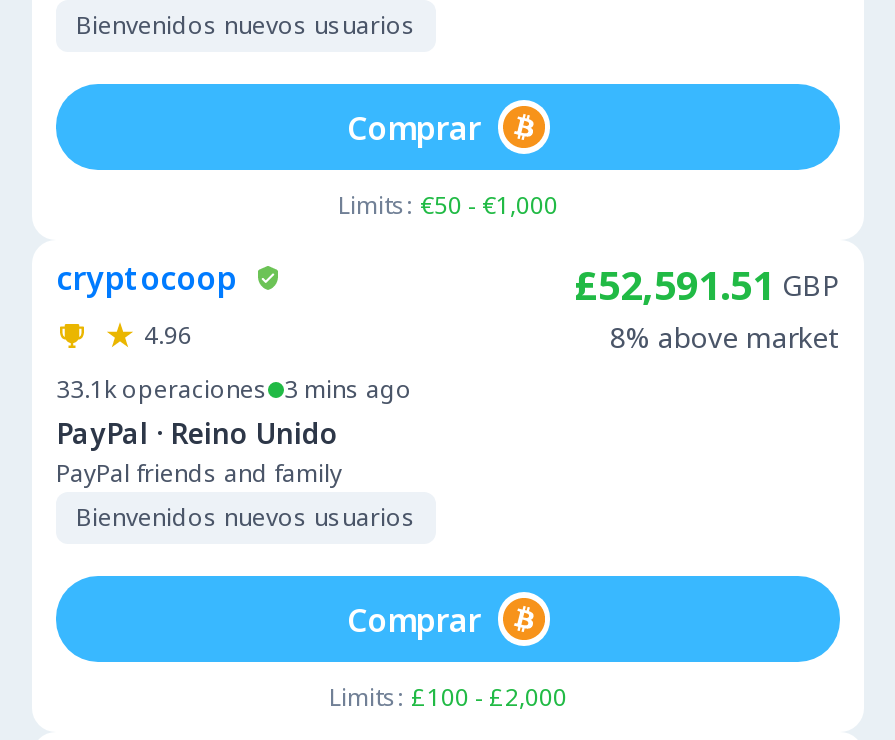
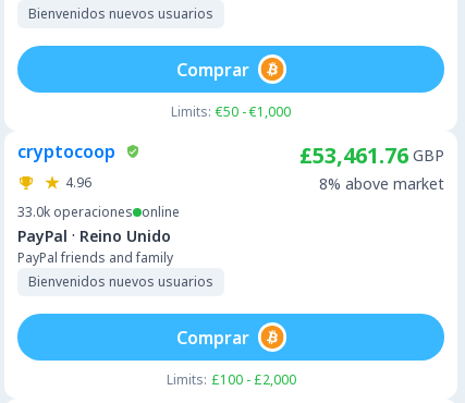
[574,258,840,312] £52,591.51 GBP -> [299,141,444,170] £53,461.76 GBP
[56,372,412,406] 33.1k operaciones 3 mins ago -> [17,203,180,221] 33.0k operaciones online

